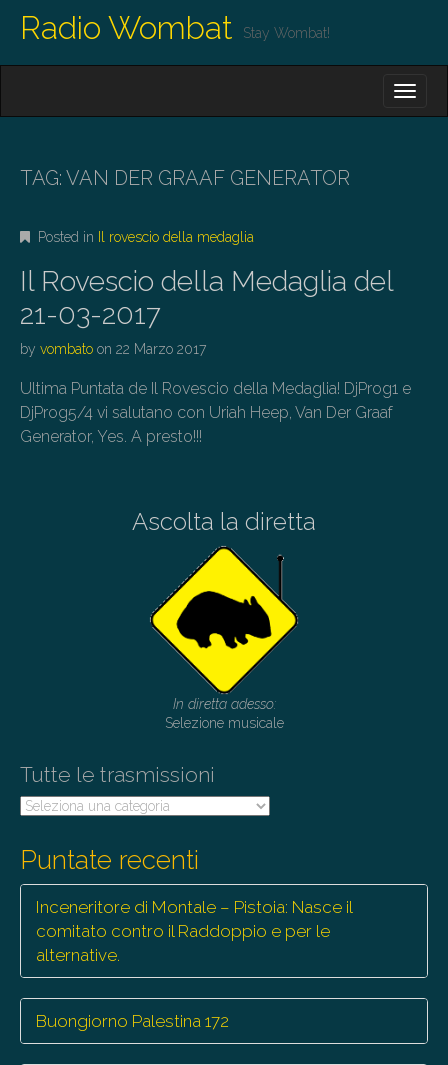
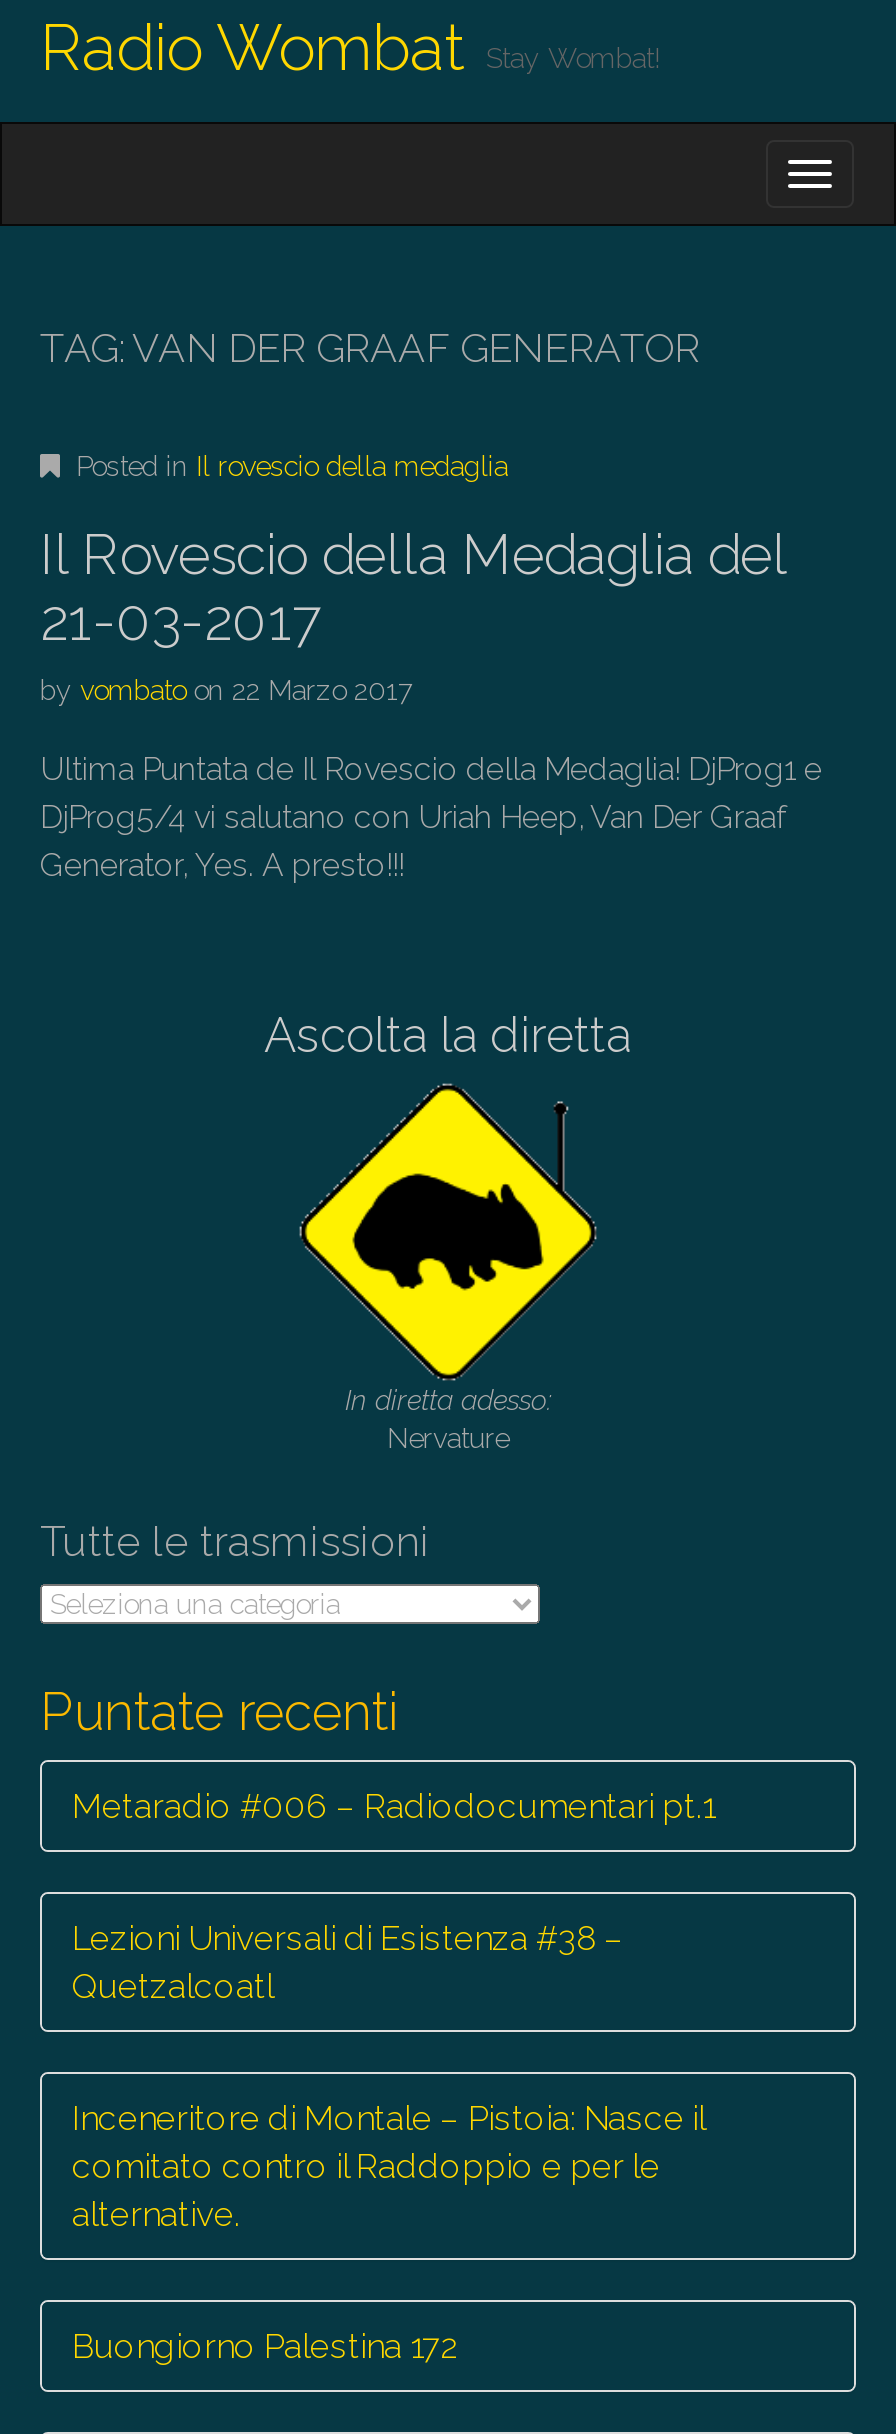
[164,715,283,731] Selezione musicale -> [387,1422,509,1454] Nervature
none -> [72,1786,714,2006] Metaradio #006 – Radiodocumentari pt.1 | Lezioni Universali di Esistenza #38 – | Quetzalcoatl

